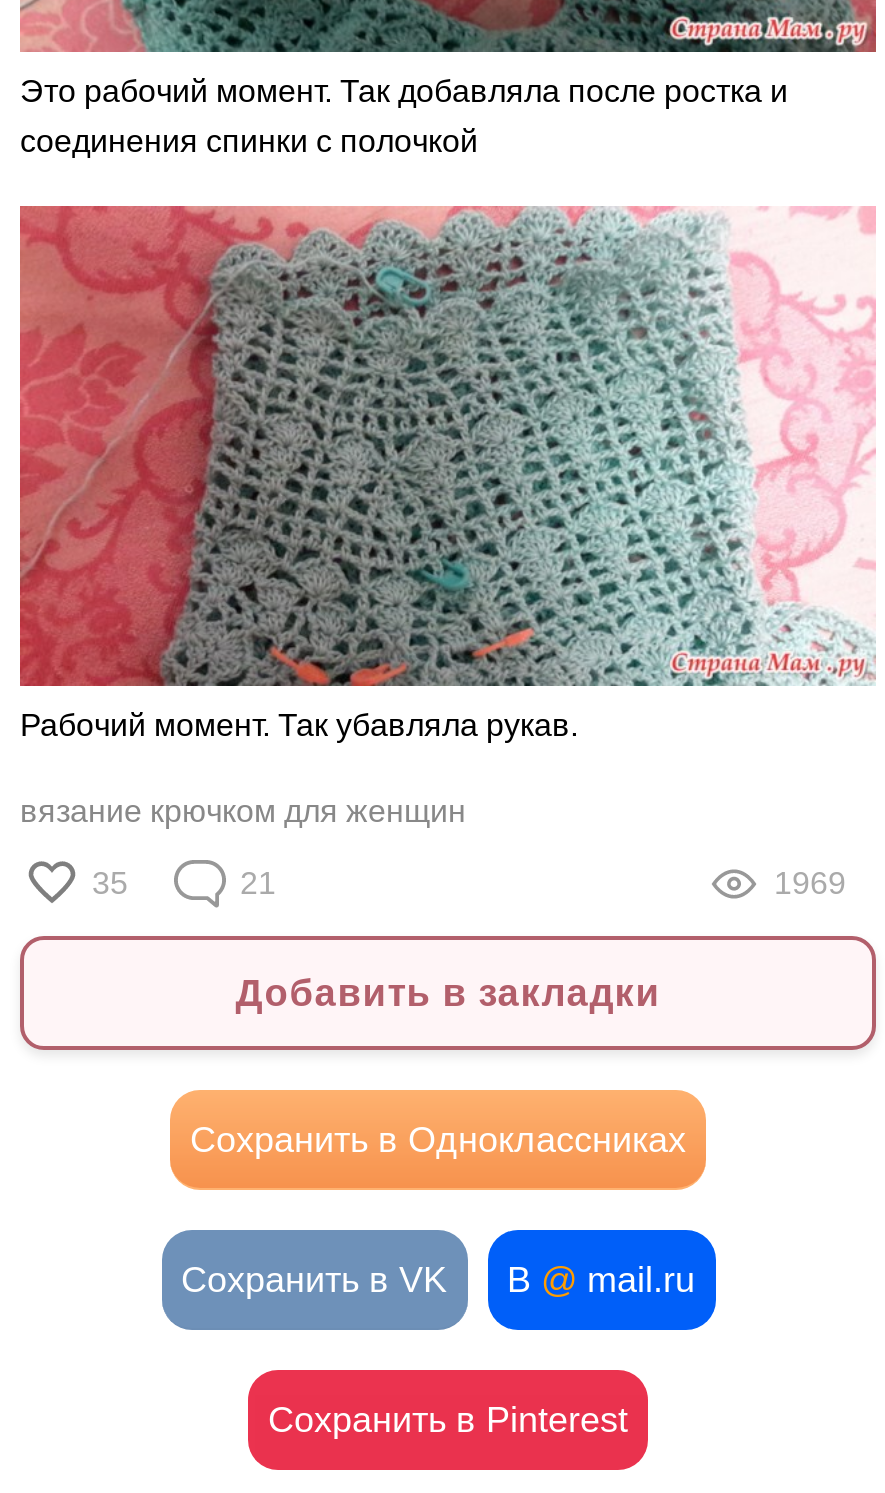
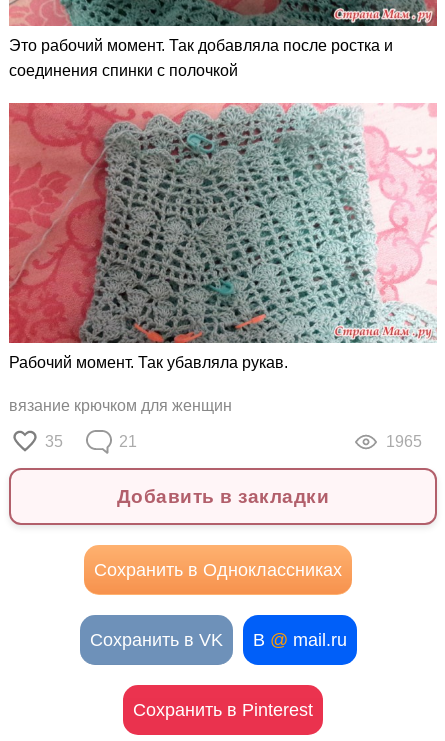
[774,866,846,900] 1969 -> [386,433,422,450] 1965

